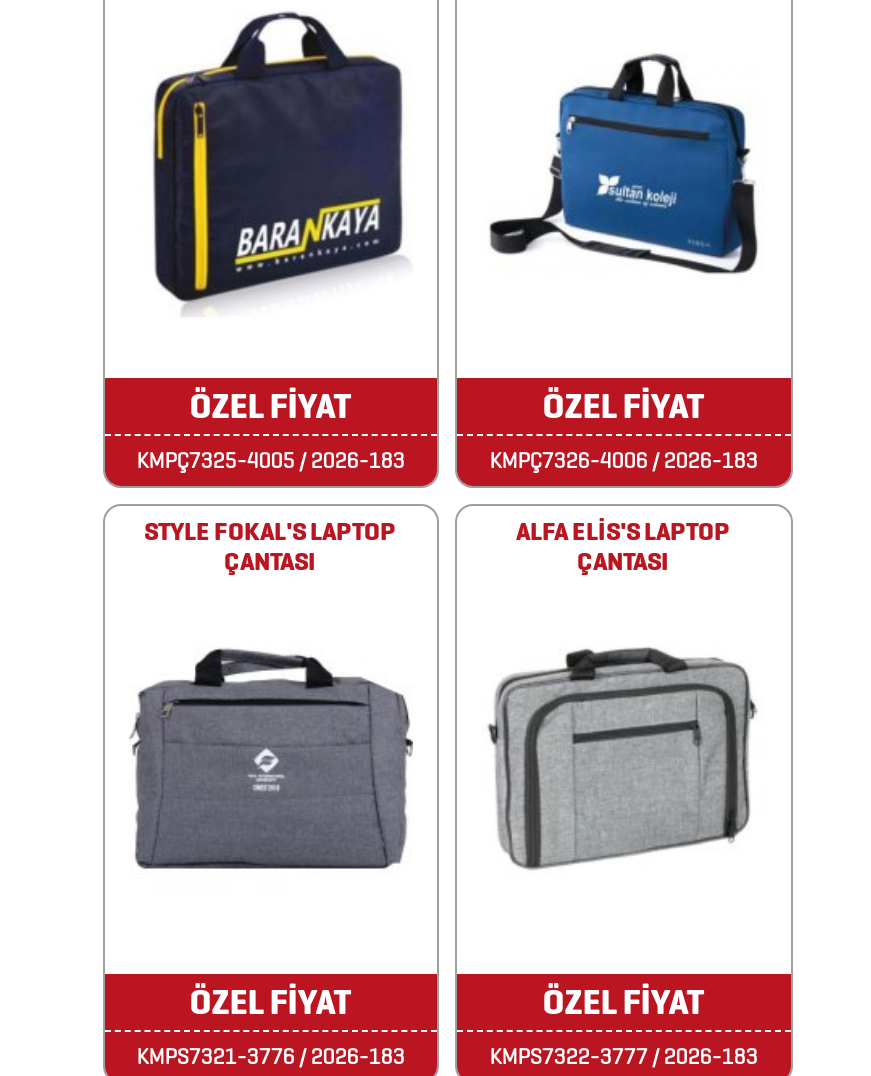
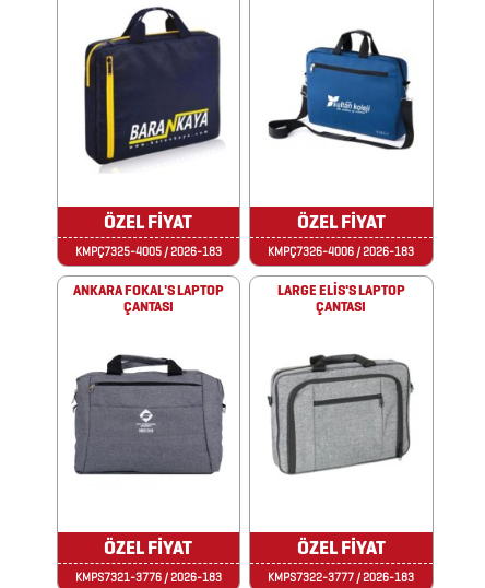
[144,514,396,548] STYLE FOKAL'S LAPTOP -> [73,281,223,299] ANKARA FOKAL'S LAPTOP
[516,514,730,548] ALFA ELİS'S LAPTOP -> [277,281,405,299] LARGE ELİS'S LAPTOP

